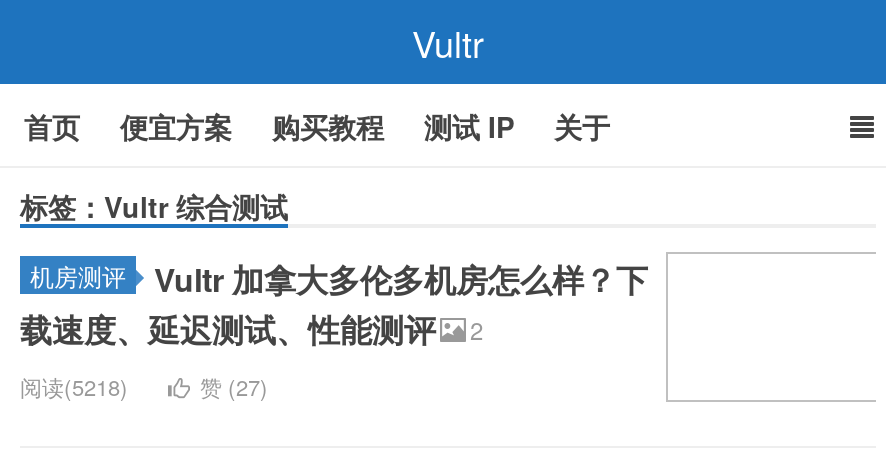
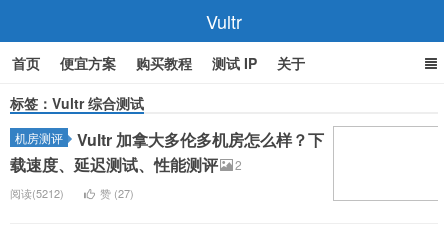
[20,370,128,402] 阅读(5218) -> [10,185,64,201] 阅读(5212)

